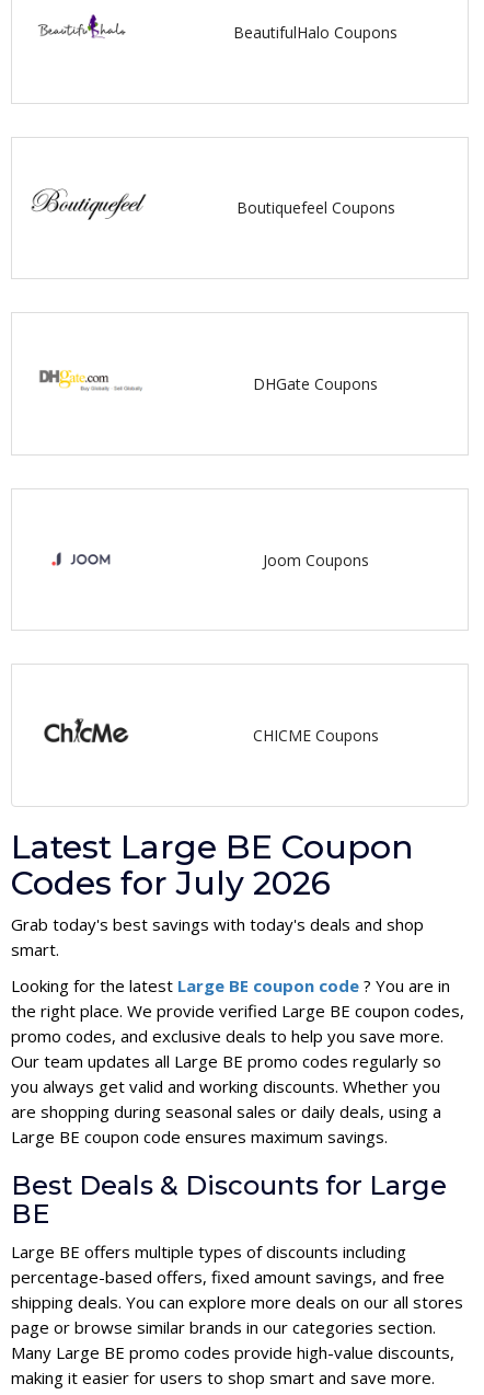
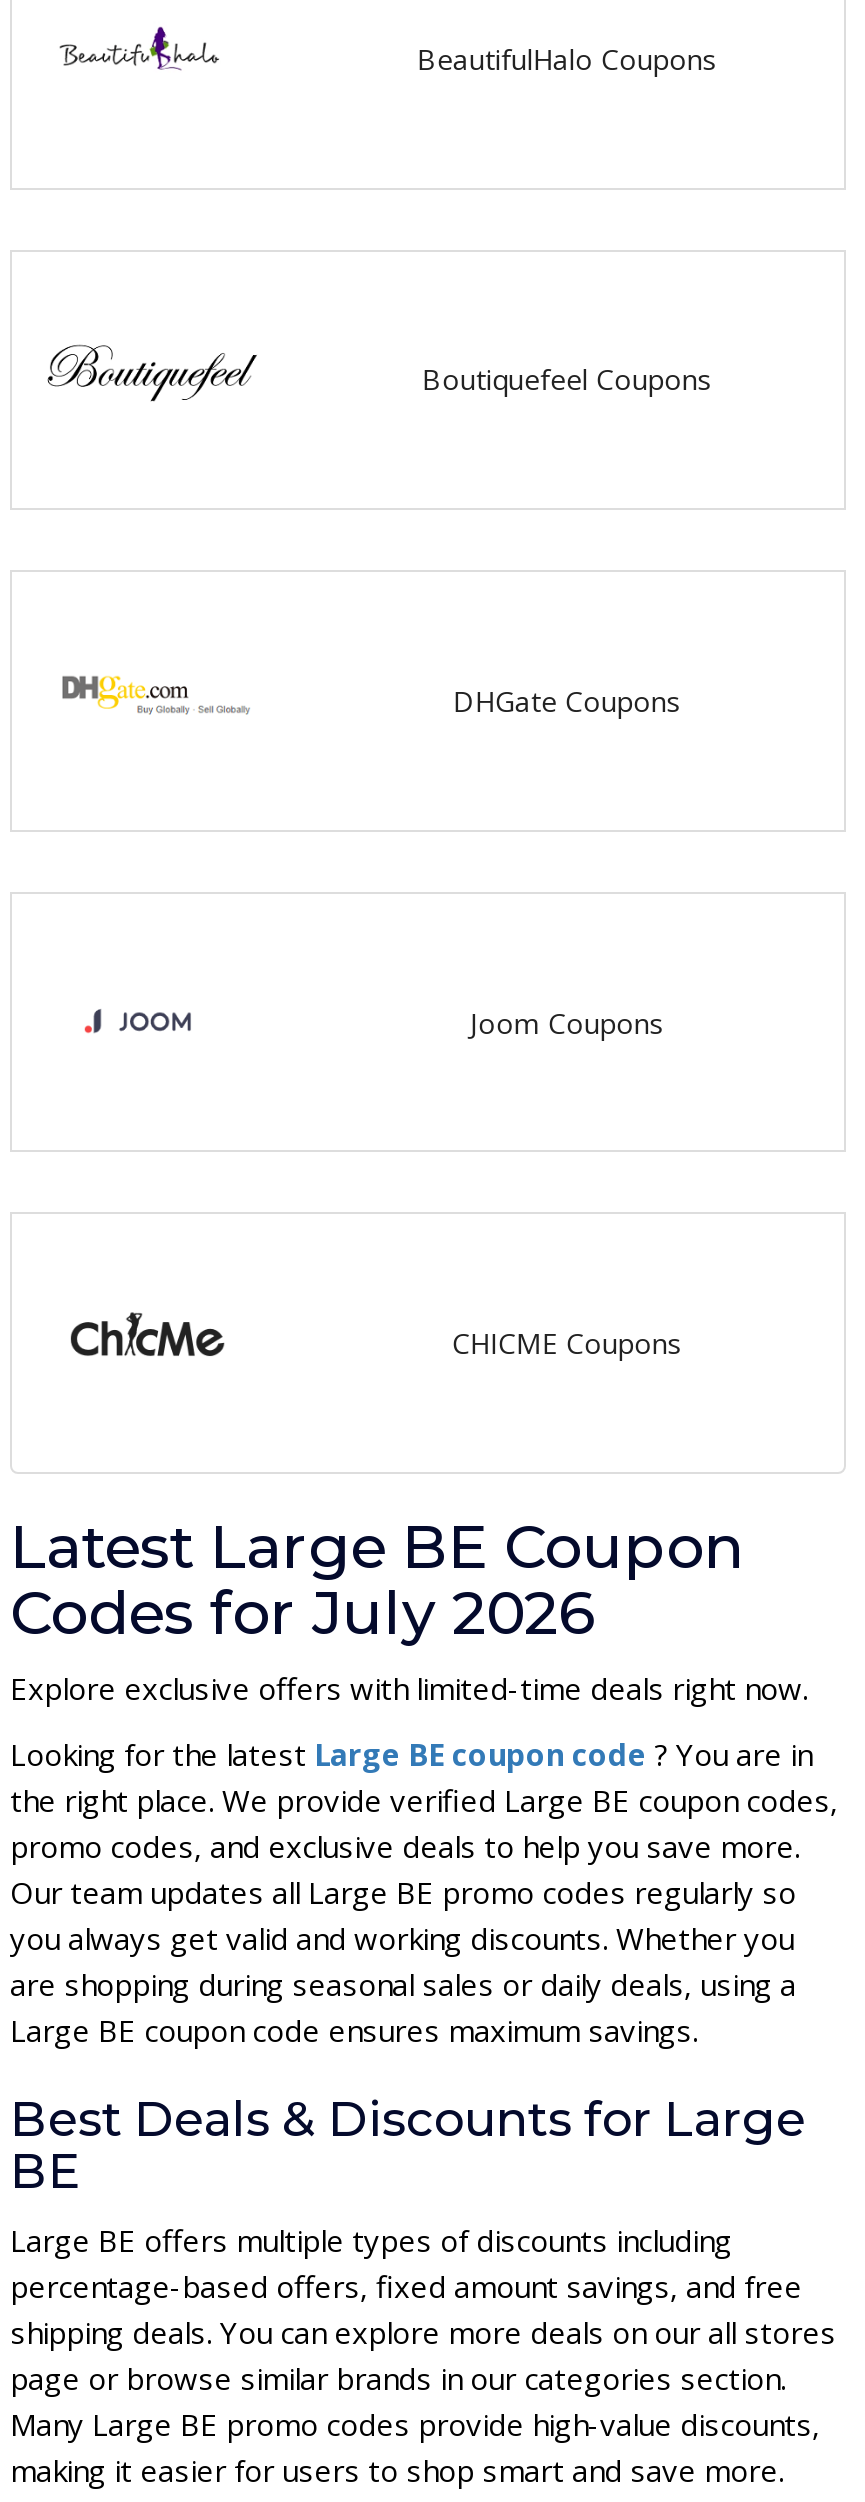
[11,913,424,960] Grab today's best savings with today's deals and shop | smart. -> [10,1668,808,1708] Explore exclusive offers with limited-time deals right now.

